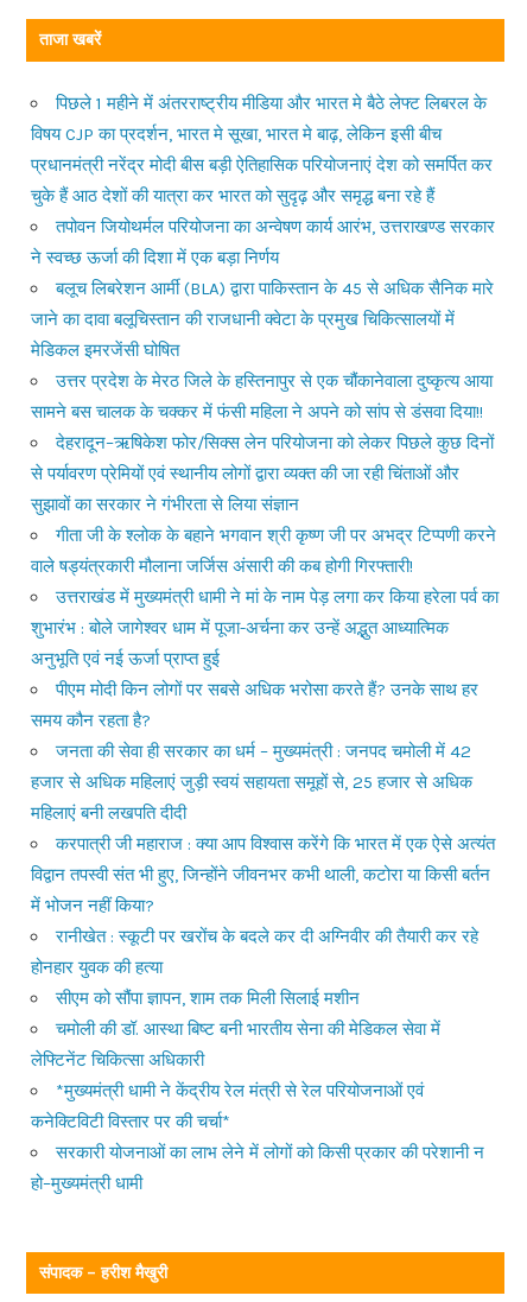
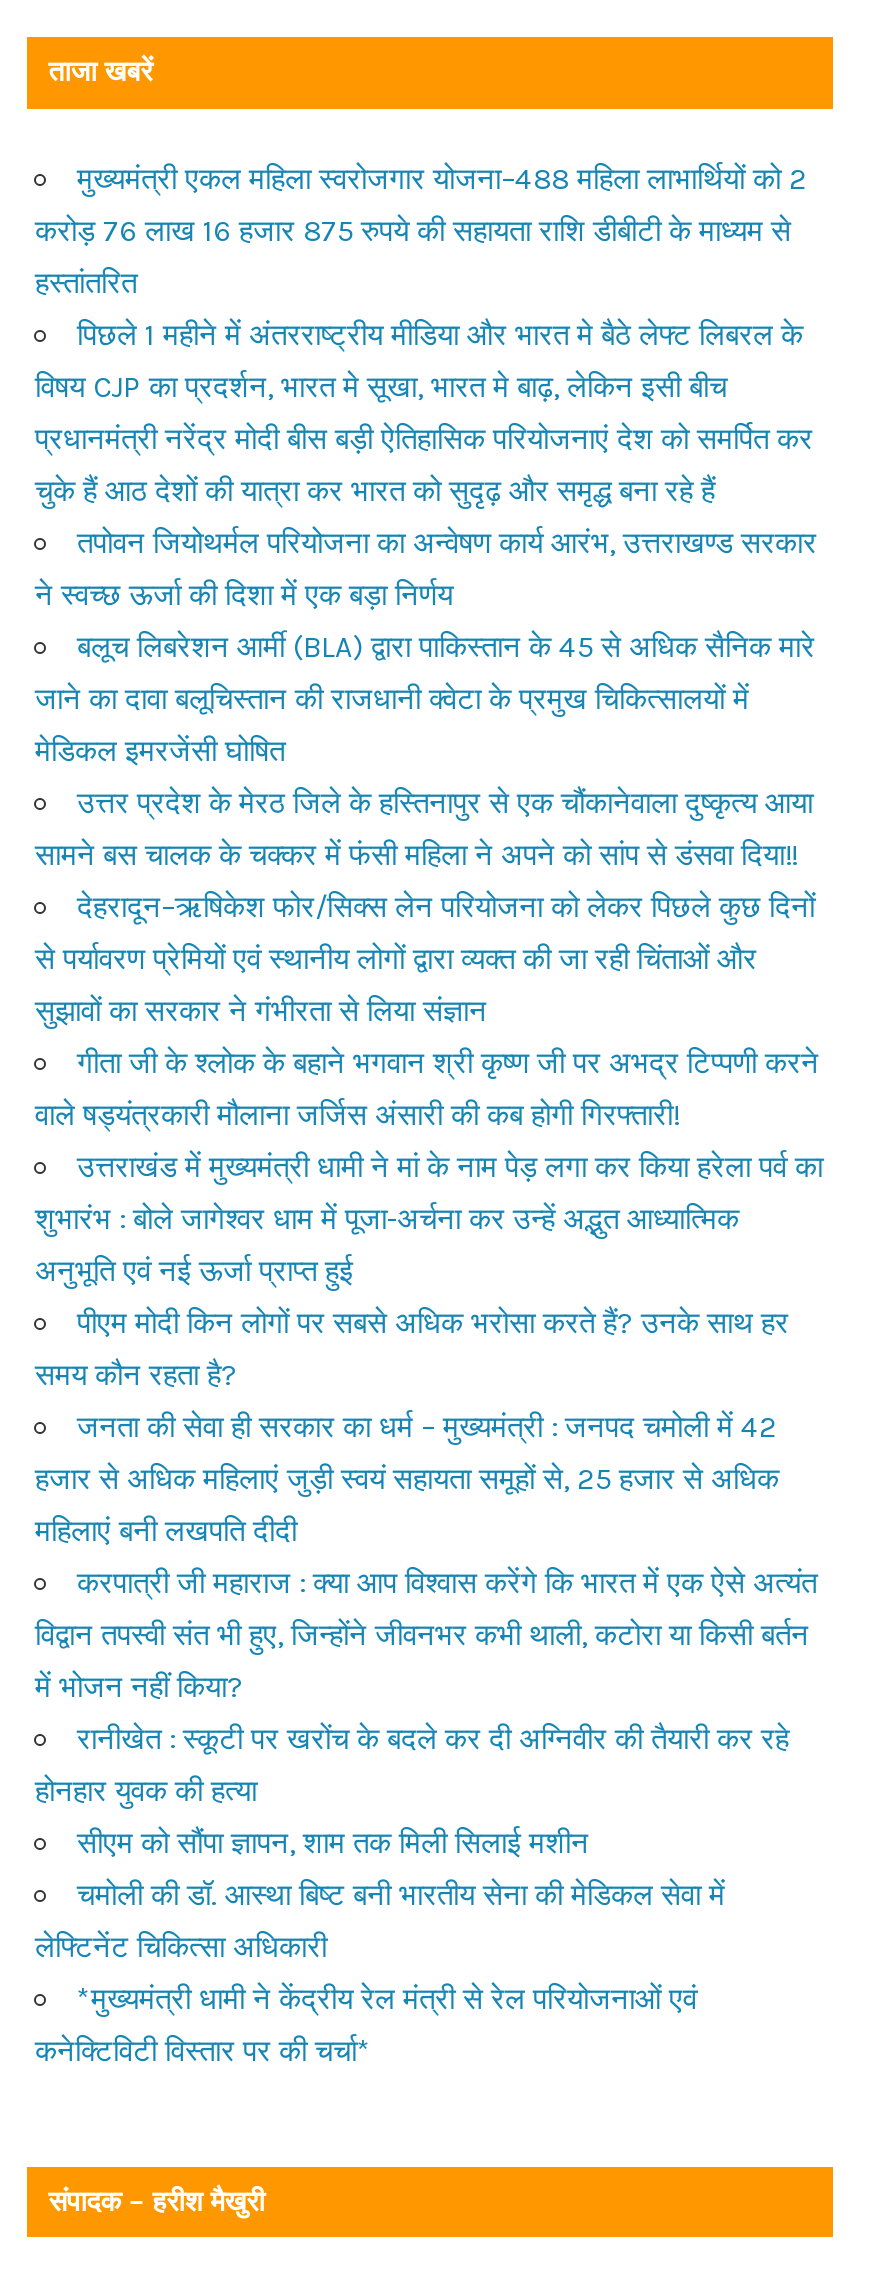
none -> [35,161,807,301] मुख्यमंत्री एकल महिला स्वरोजगार योजना–488 महिला लाभार्थियों को 2 | करोड़ 76 लाख 16 हजार 875 रुपये की सहायता राशि डीबीटी के माध्यम से | हस्तांतरित
moved [31,93,499,1132] -> [35,317,823,2069]: पिछले 1 महीने में अंतरराष्ट्रीय मीडिया और भारत मे बैठे लेफ्ट लिबरल के | विषय CJP का प्रदर्शन, भारत मे सूखा, भारत मे बाढ़, लेकिन इसी बीच | प्रधानमंत्री नरेंद्र मोदी बीस बड़ी ऐतिहासिक परियोजनाएं देश को समर्पित कर | ... | *मुख्यमंत्री धामी ने केंद्रीय रेल मंत्री से रेल परियोजनाओं एवं | कनेक्टिविटी विस्तार पर की चर्चा*
[31,1142,484,1194] सरकारी योजनाओं का लाभ लेने में लोगों को किसी प्रकार की परेशानी न | हो–मुख्यमंत्री धामी -> none

